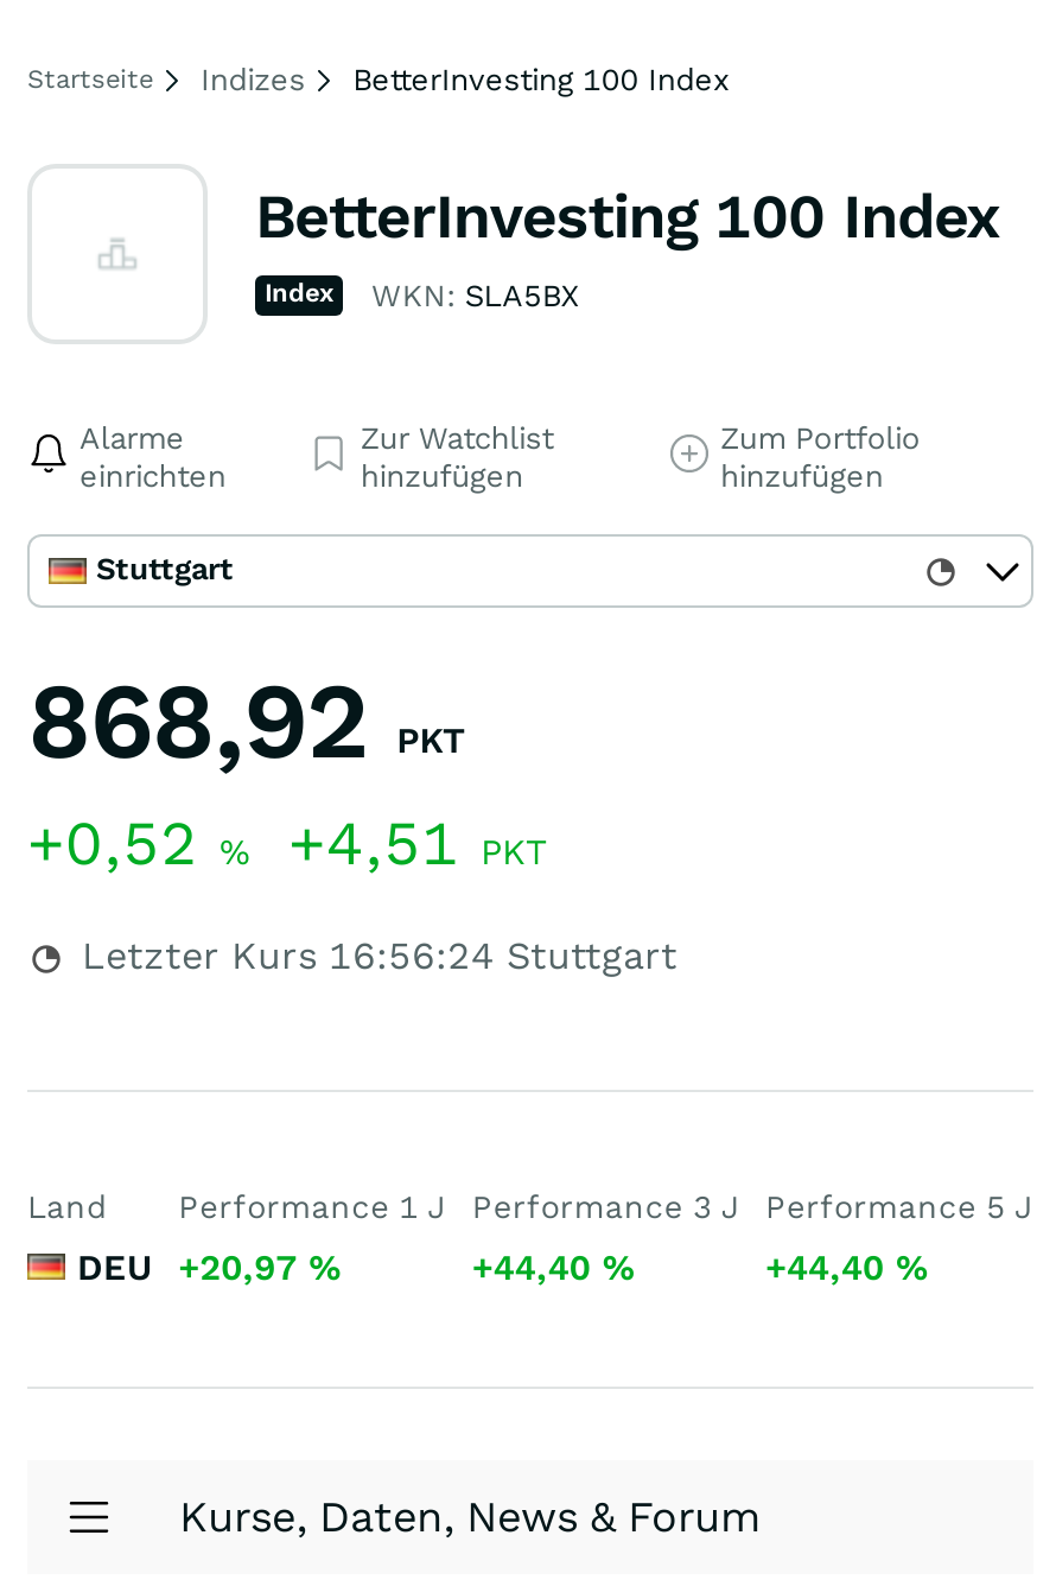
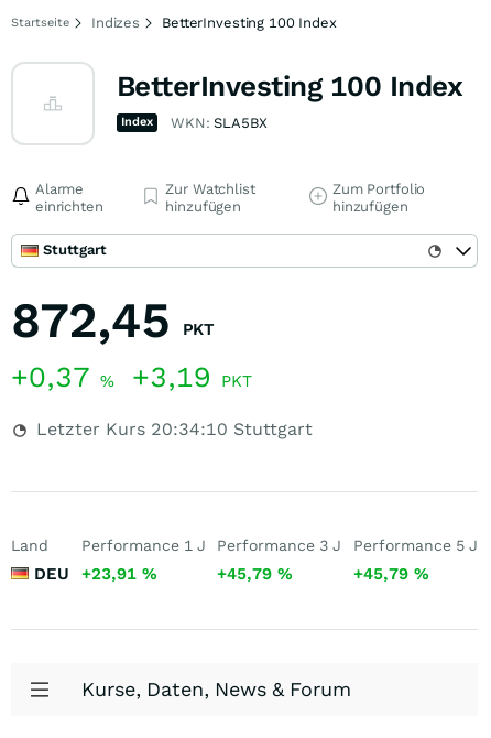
[27,658,466,784] 868,92 PKT -> [11,291,214,349] 872,45 PKT
[27,807,547,878] +0,52% +4,51 PKT -> [11,360,252,393] +0,37% +3,19 PKT
[70,933,678,978] Letzter Kurs 16:56:24 Stuttgart -> [31,419,313,439] Letzter Kurs 20:34:10 Stuttgart
[65,1246,342,1289] DEU +20,97% -> [29,564,157,584] DEU +23,91%
[472,1246,635,1289] +44,40% -> [217,564,293,584] +45,79%
[765,1246,929,1289] +44,40% -> [353,564,429,584] +45,79%

